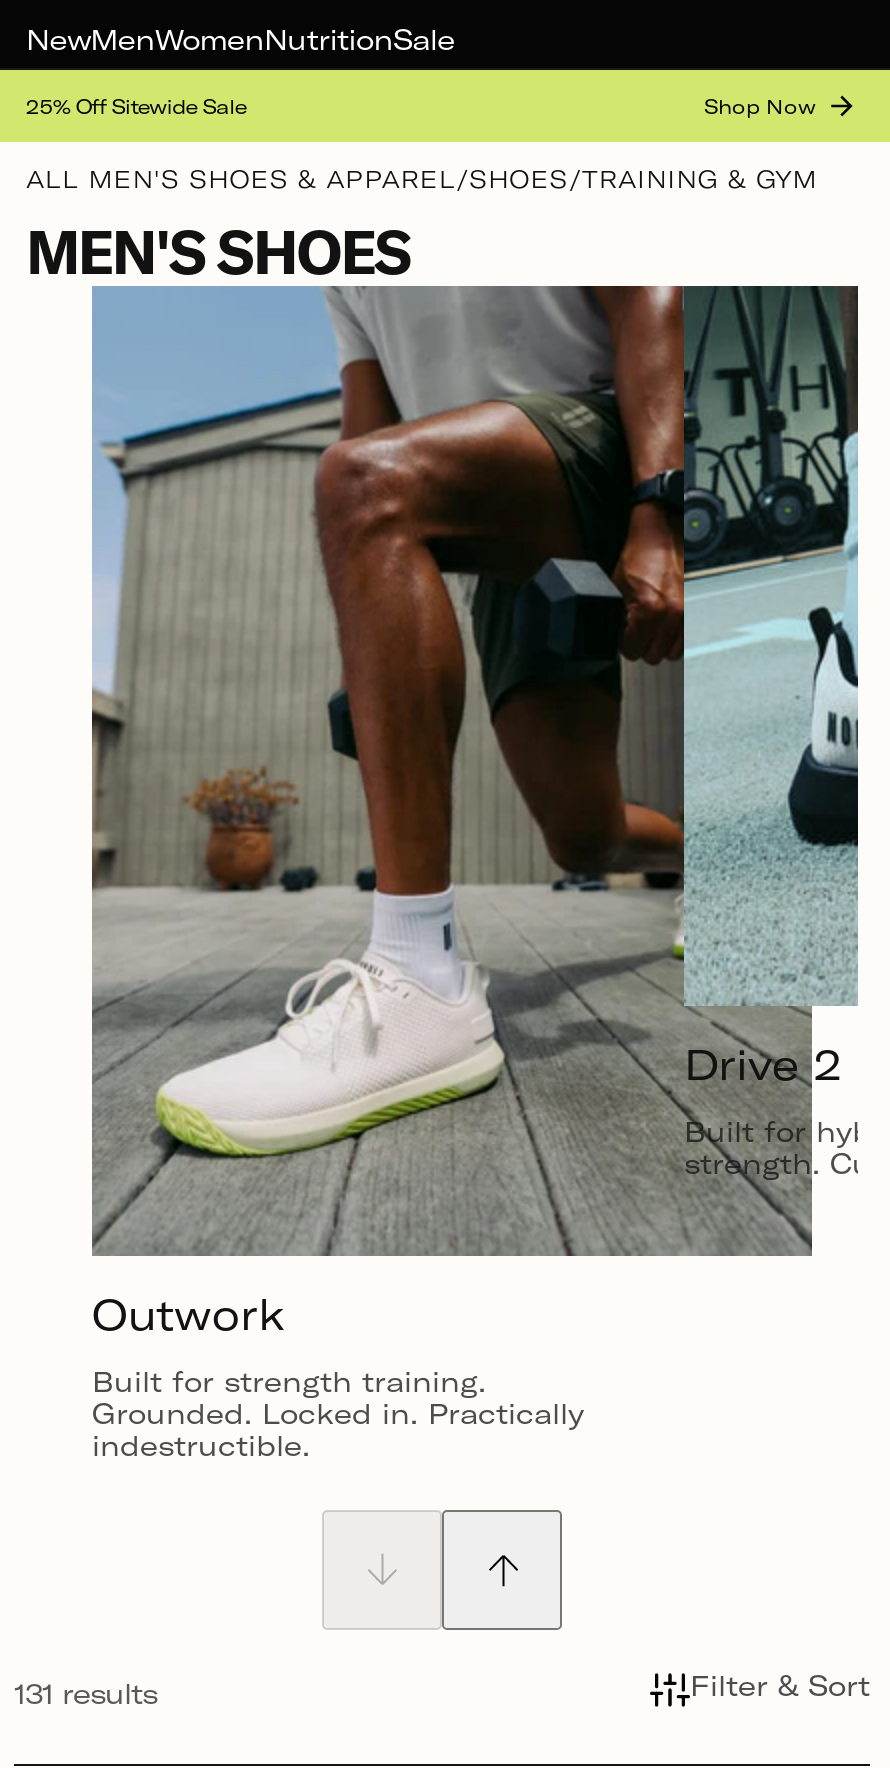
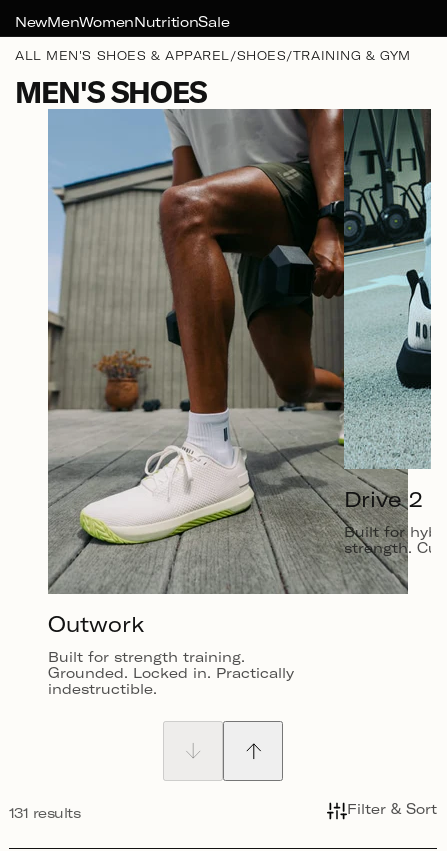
[26,94,816,118] 25% Off Sitewide Sale | Shop Now -> none

